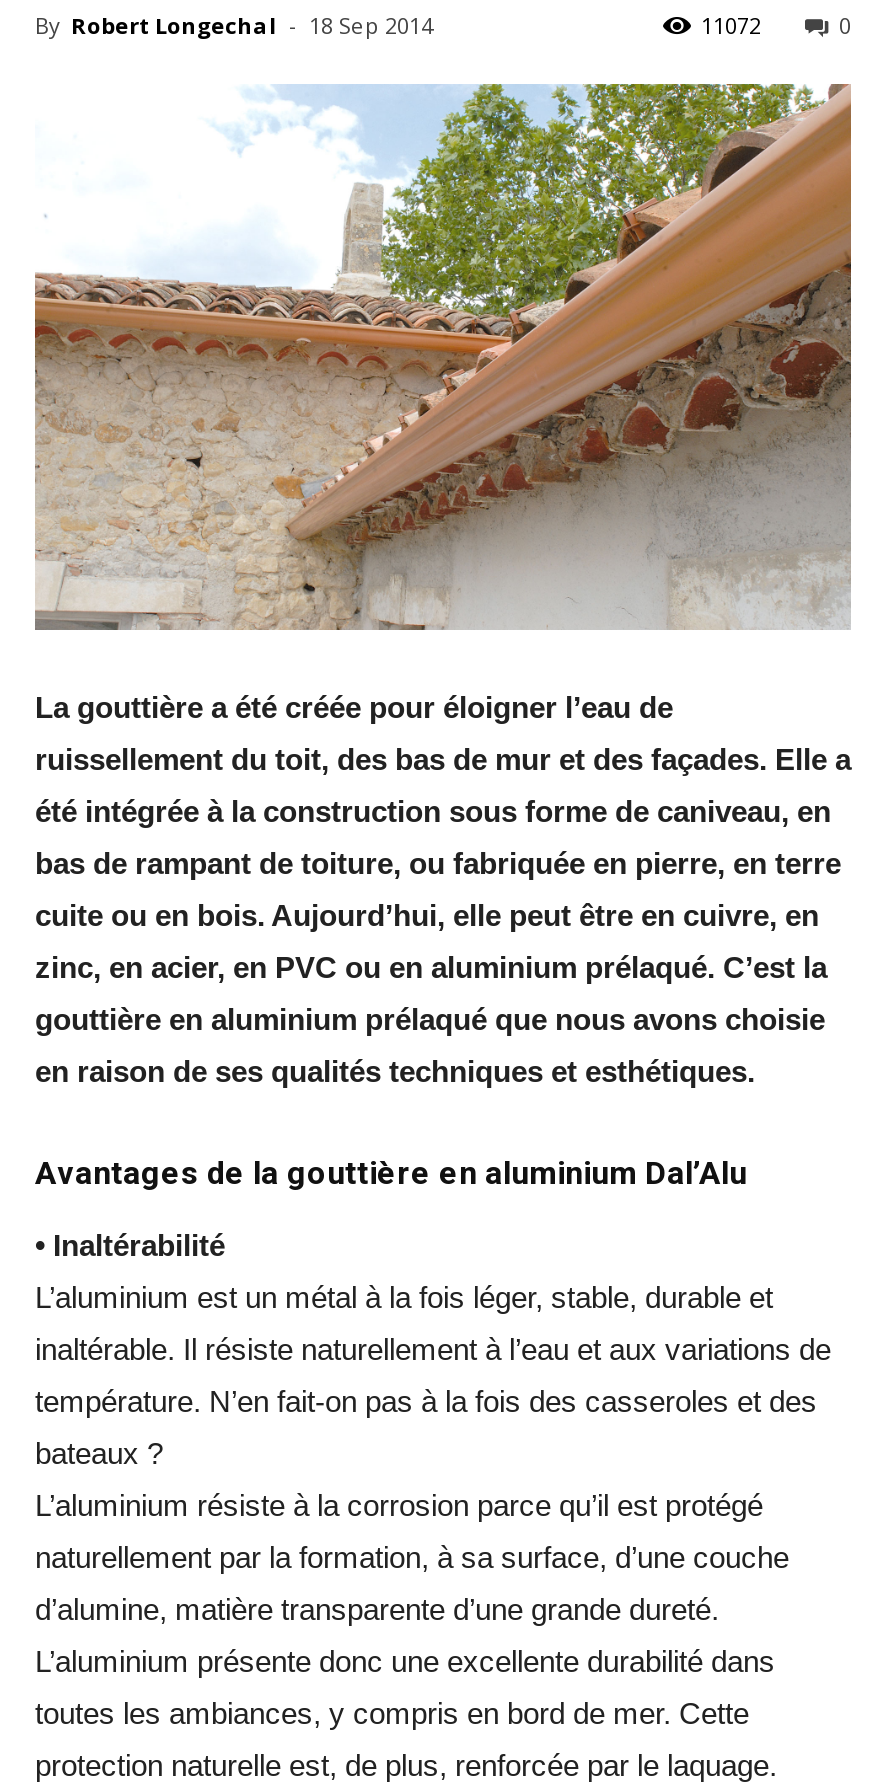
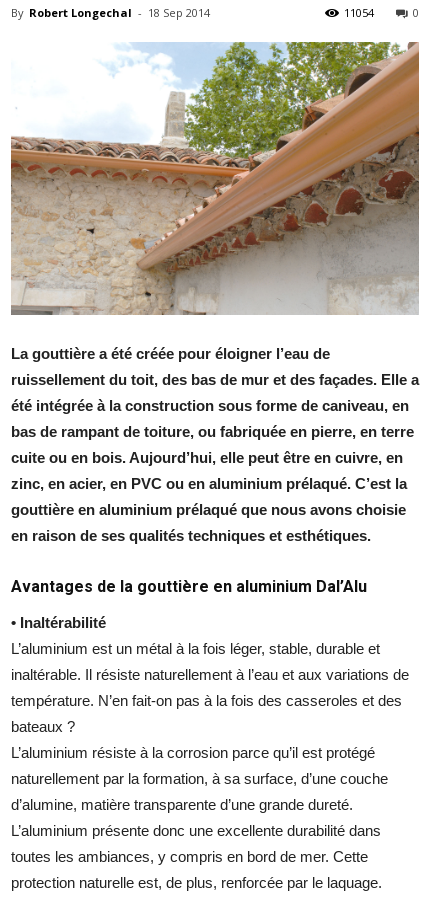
[701,10,761,40] 11072 -> [344,5,374,20] 11054

